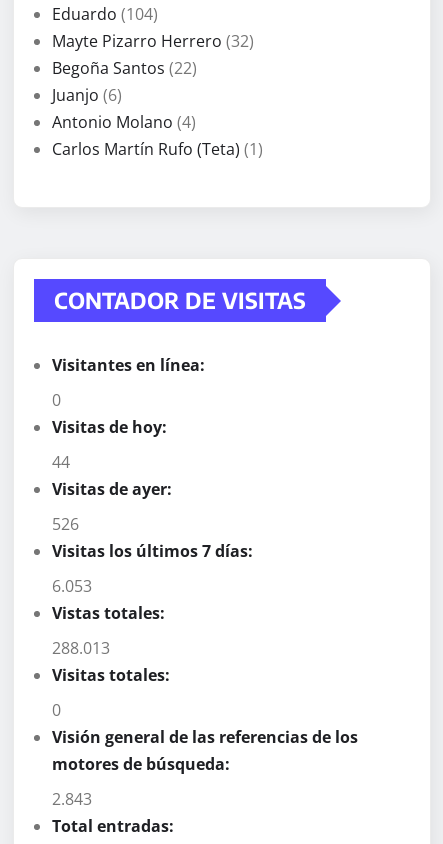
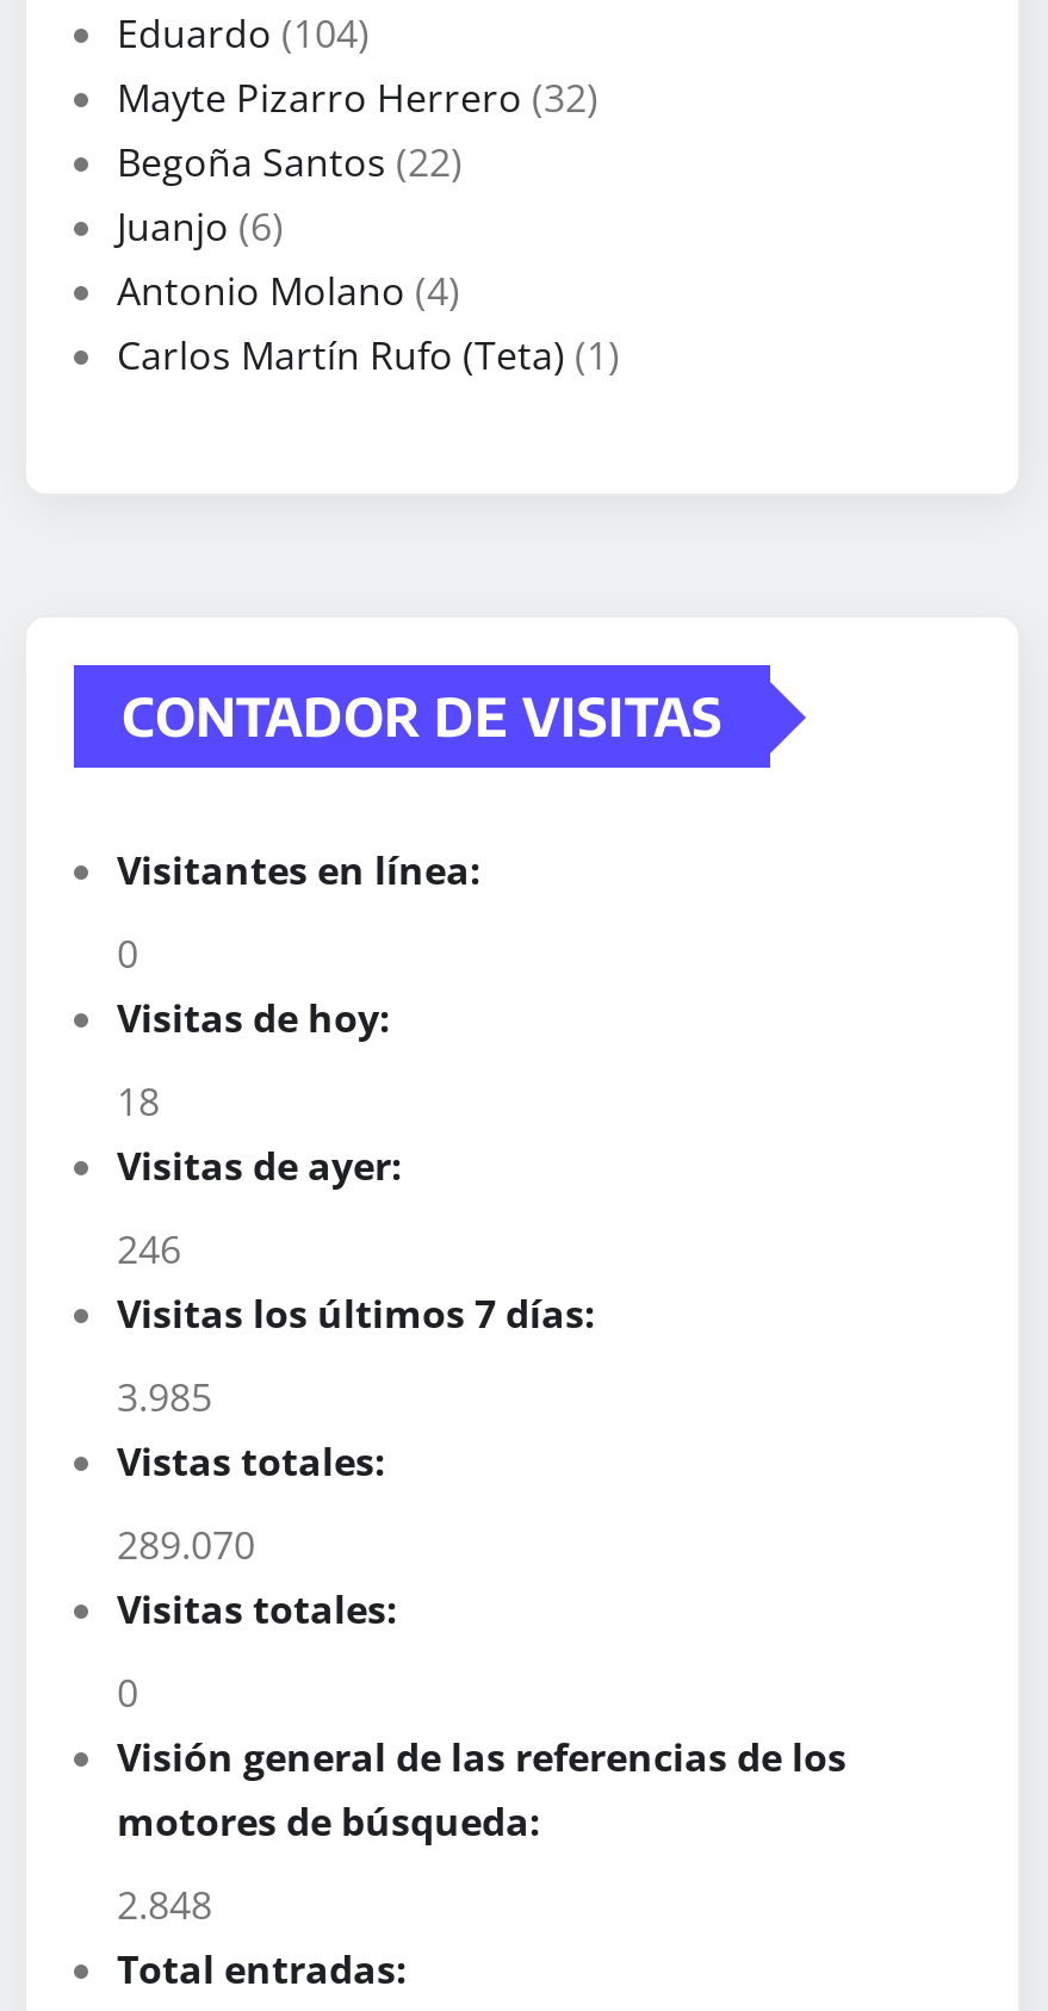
[52,451,70,473] 44 -> [117,1075,160,1128] 18
[52,513,79,535] 526 -> [117,1223,181,1276] 246
[52,575,92,597] 6.053 -> [117,1371,212,1424] 3.985
[52,637,110,659] 288.013 -> [117,1519,255,1571] 289.070
[52,788,92,810] 2.843 -> [117,1879,212,1931] 2.848

